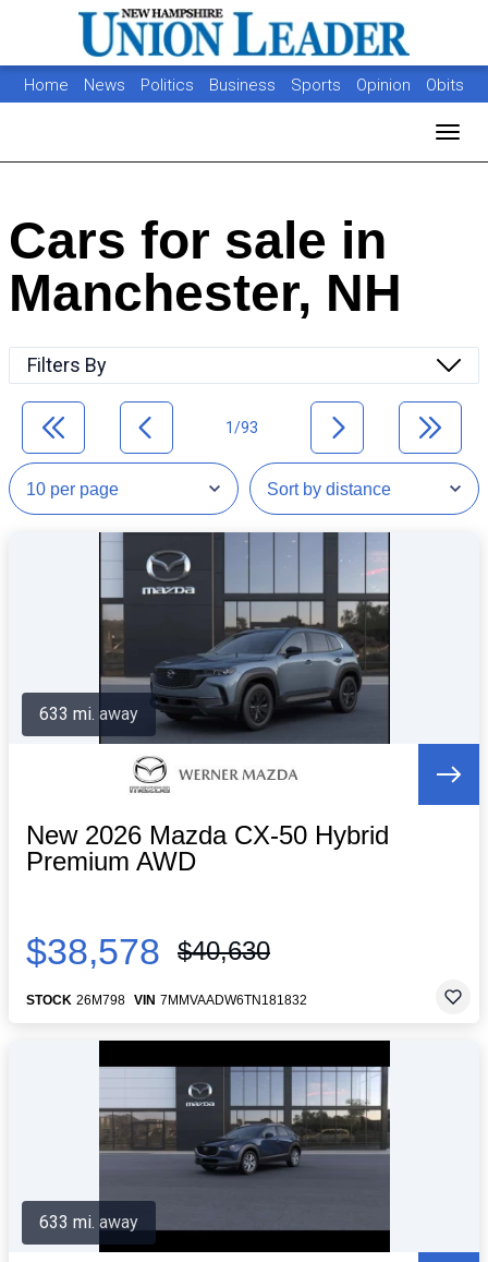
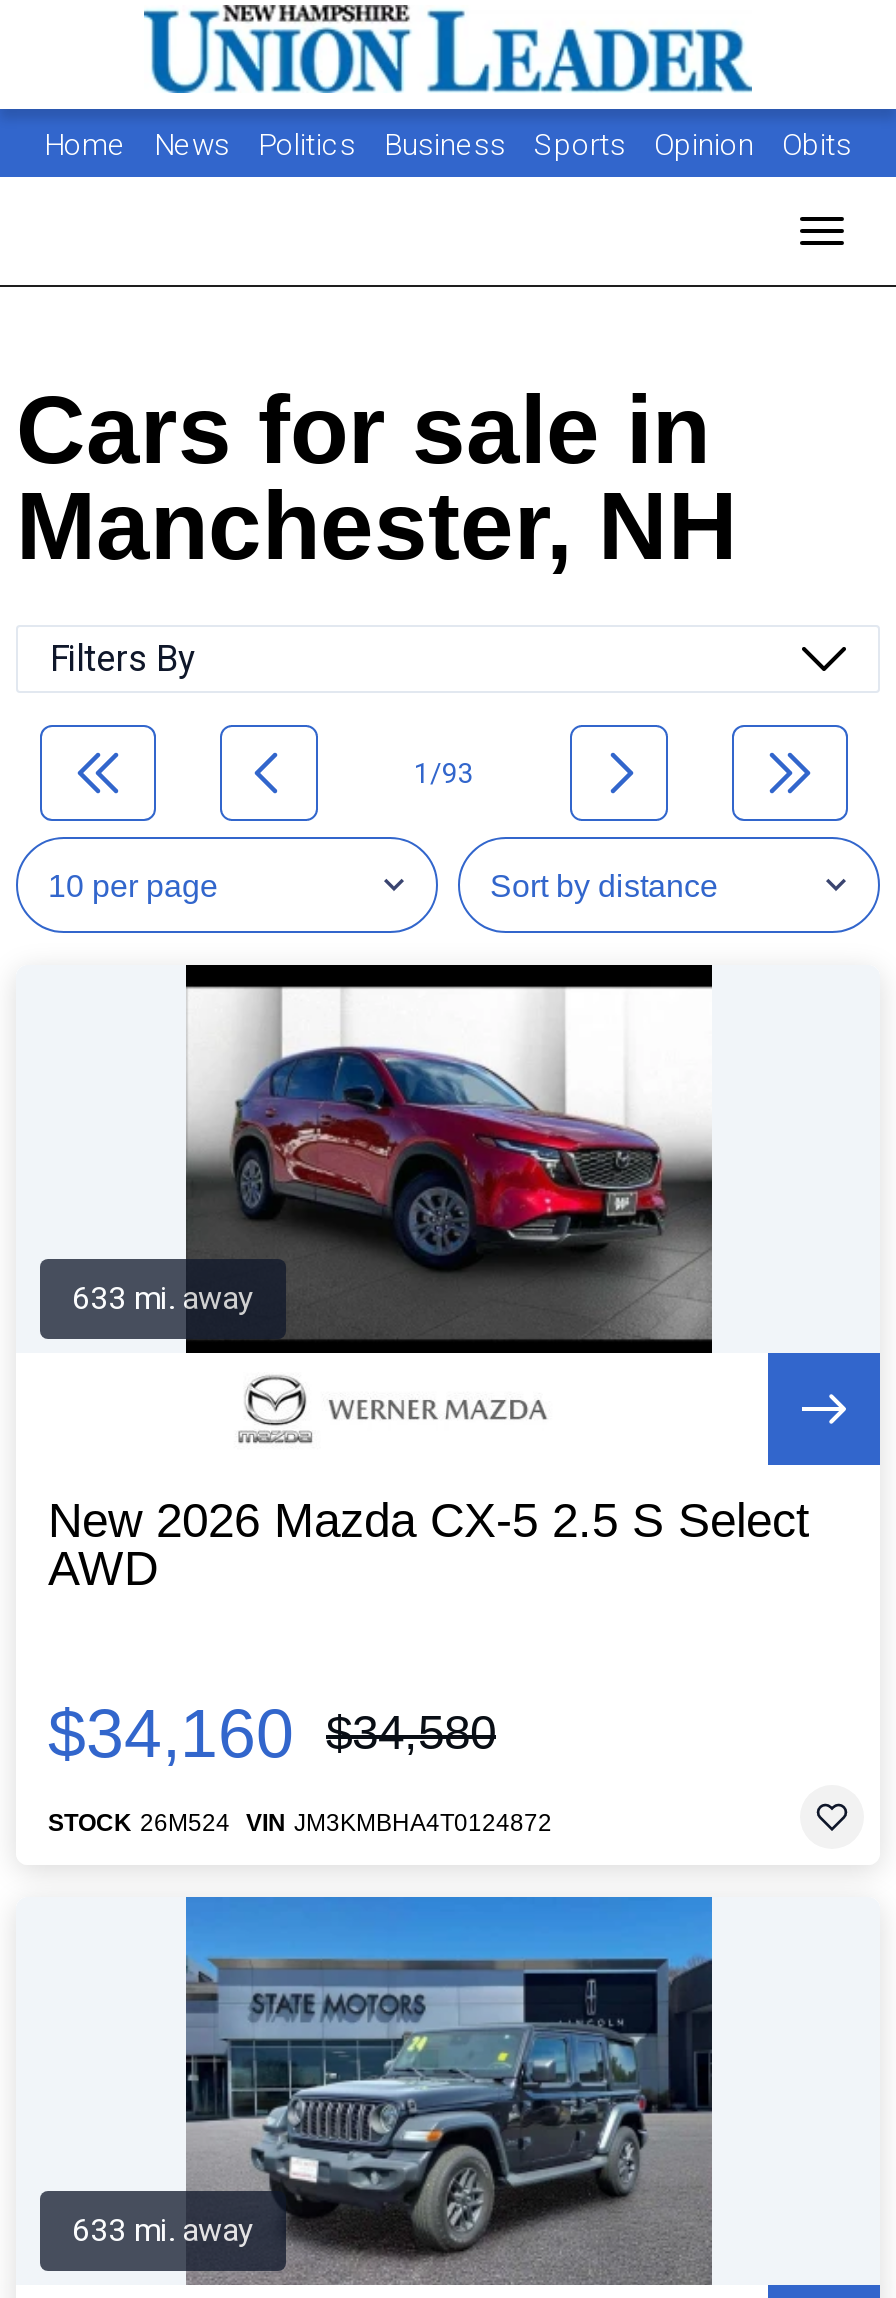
[98,531,391,744] [image] -> [182,963,716,1351] [image]
[26,820,389,876] New 2026 Mazda CX-50 Hybrid | Premium AWD -> [48,1493,810,1595] New 2026 Mazda CX-5 2.5 S Select | AWD
[26,930,270,972] $38,578 $40,630 -> [48,1695,496,1771] $34,160 $34,580
[26,993,307,1008] STOCK 26M798 VIN 7MMVAADW6TN181832 -> [48,1809,552,1837] STOCK 26M524 VIN JM3KMBHA4T0124872
[98,1039,391,1252] [image] -> [182,1895,716,2283] [image]

